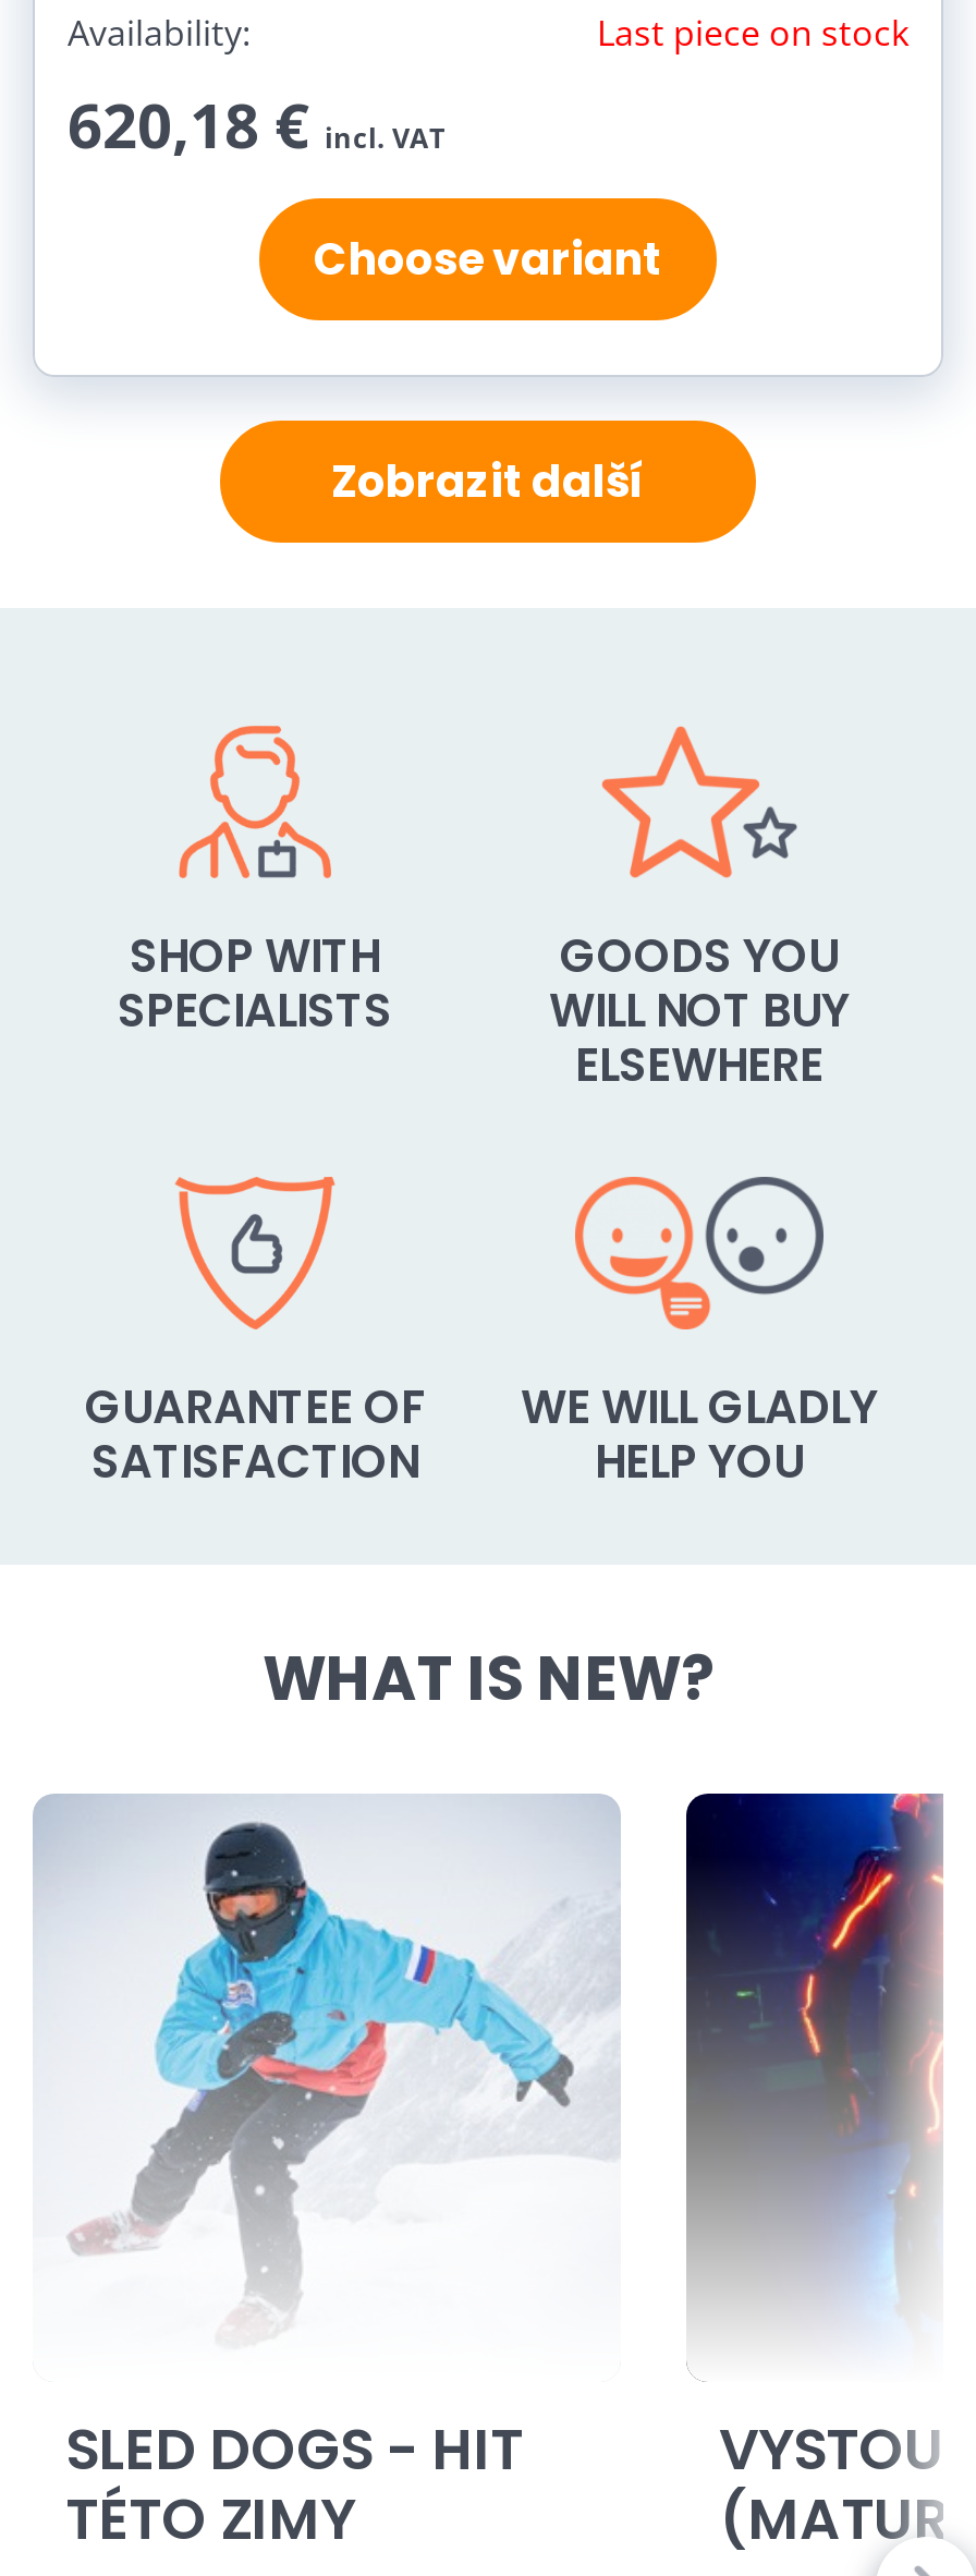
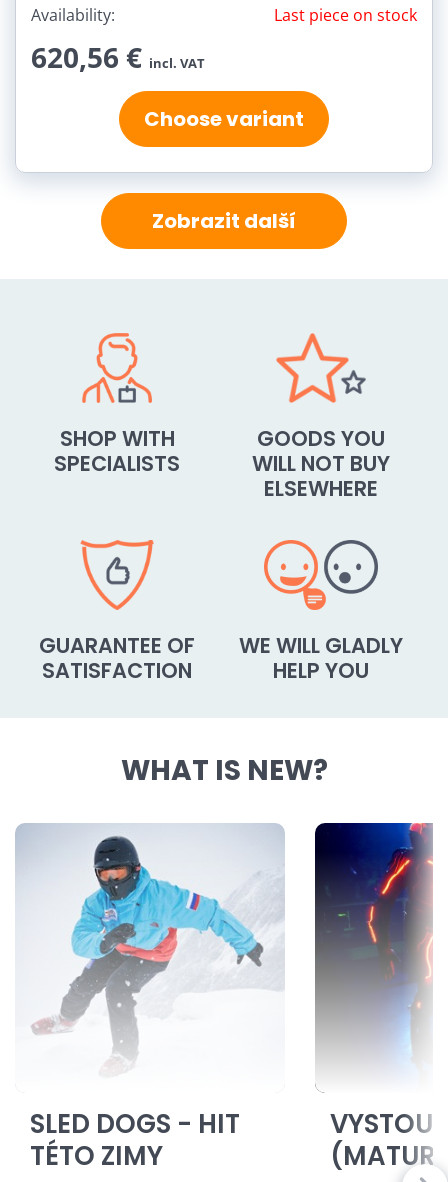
[68,84,447,167] 620,18 €incl. VAT -> [31,38,205,76] 620,56 €incl. VAT

